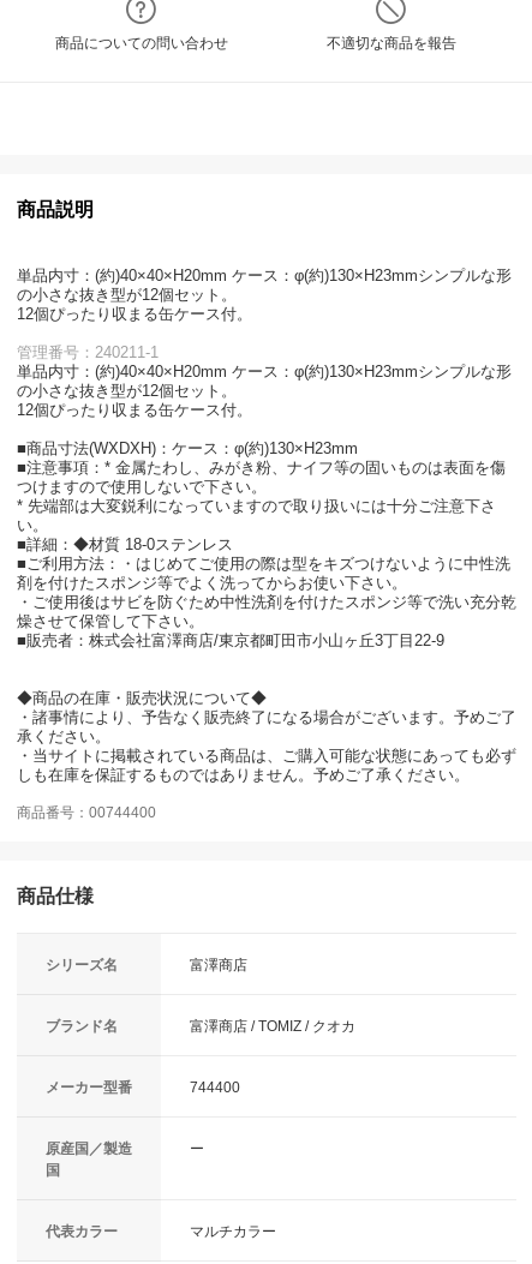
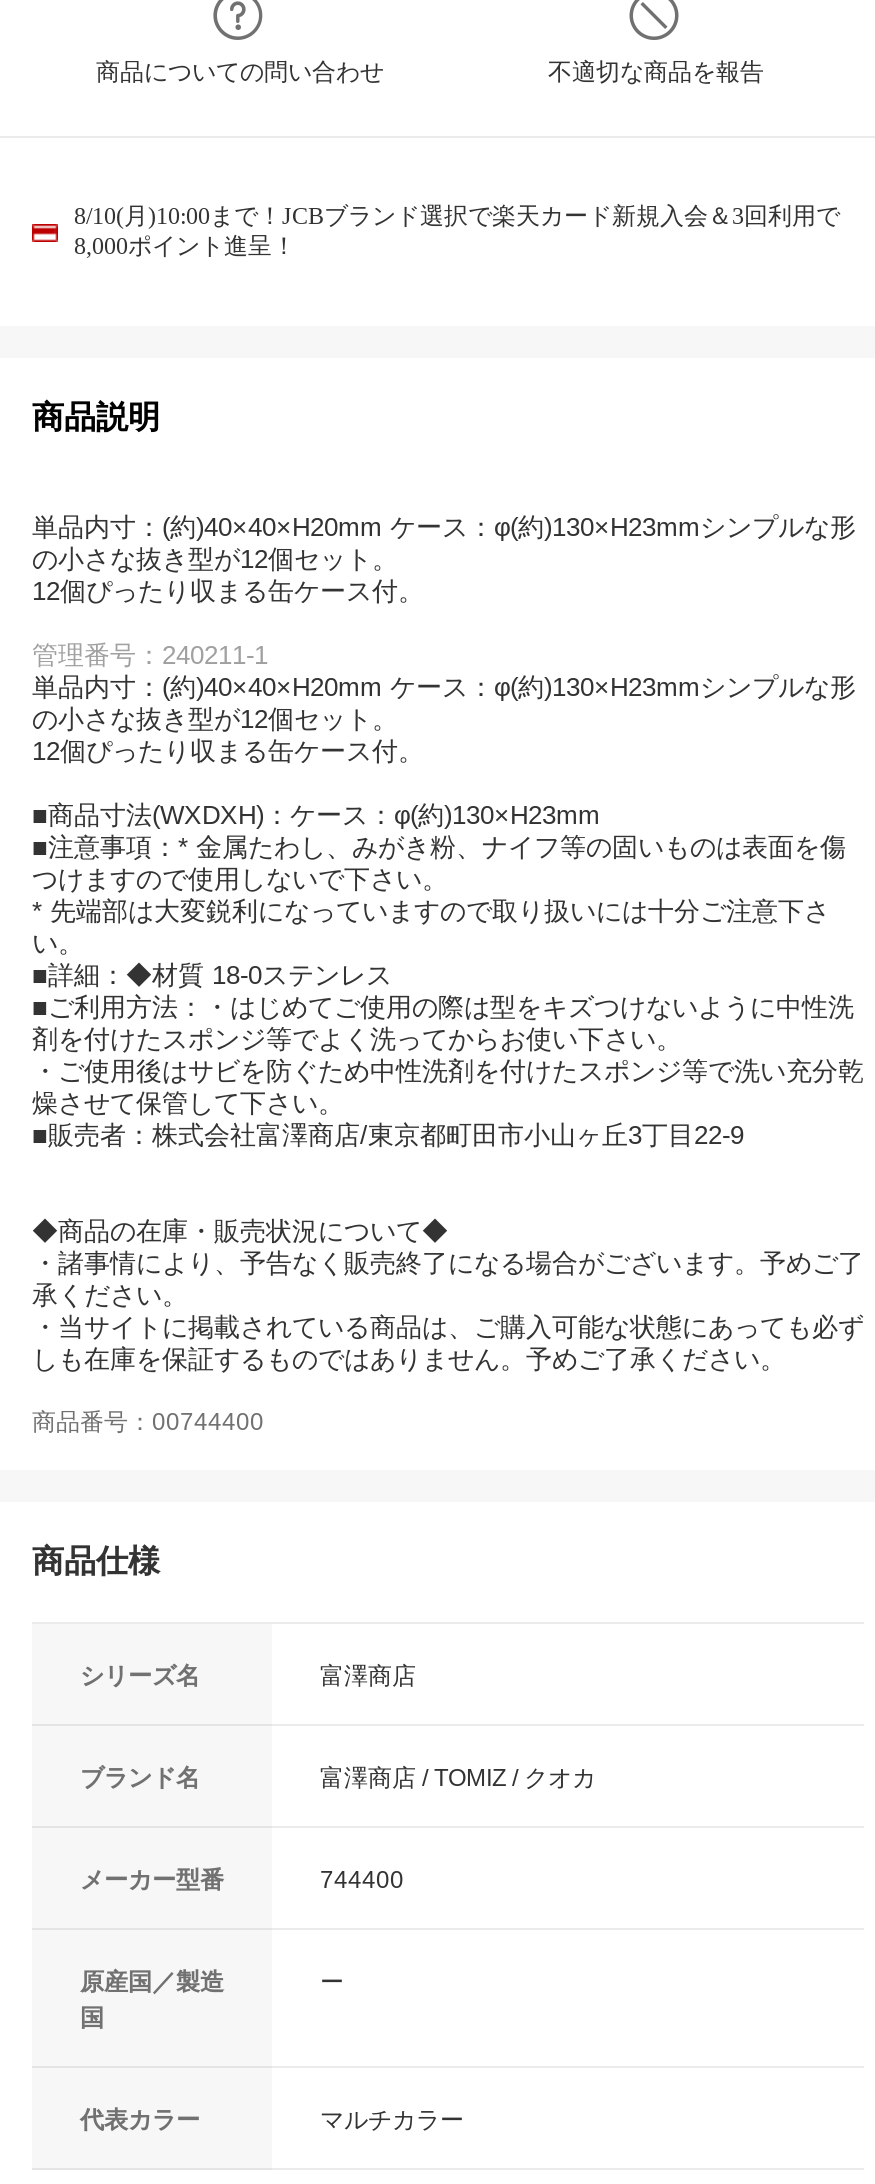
none -> [74,202,840,260] 8/10(月)10:00まで！JCBブランド選択で楽天カード新規入会＆3回利用で | 8,000ポイント進呈！

